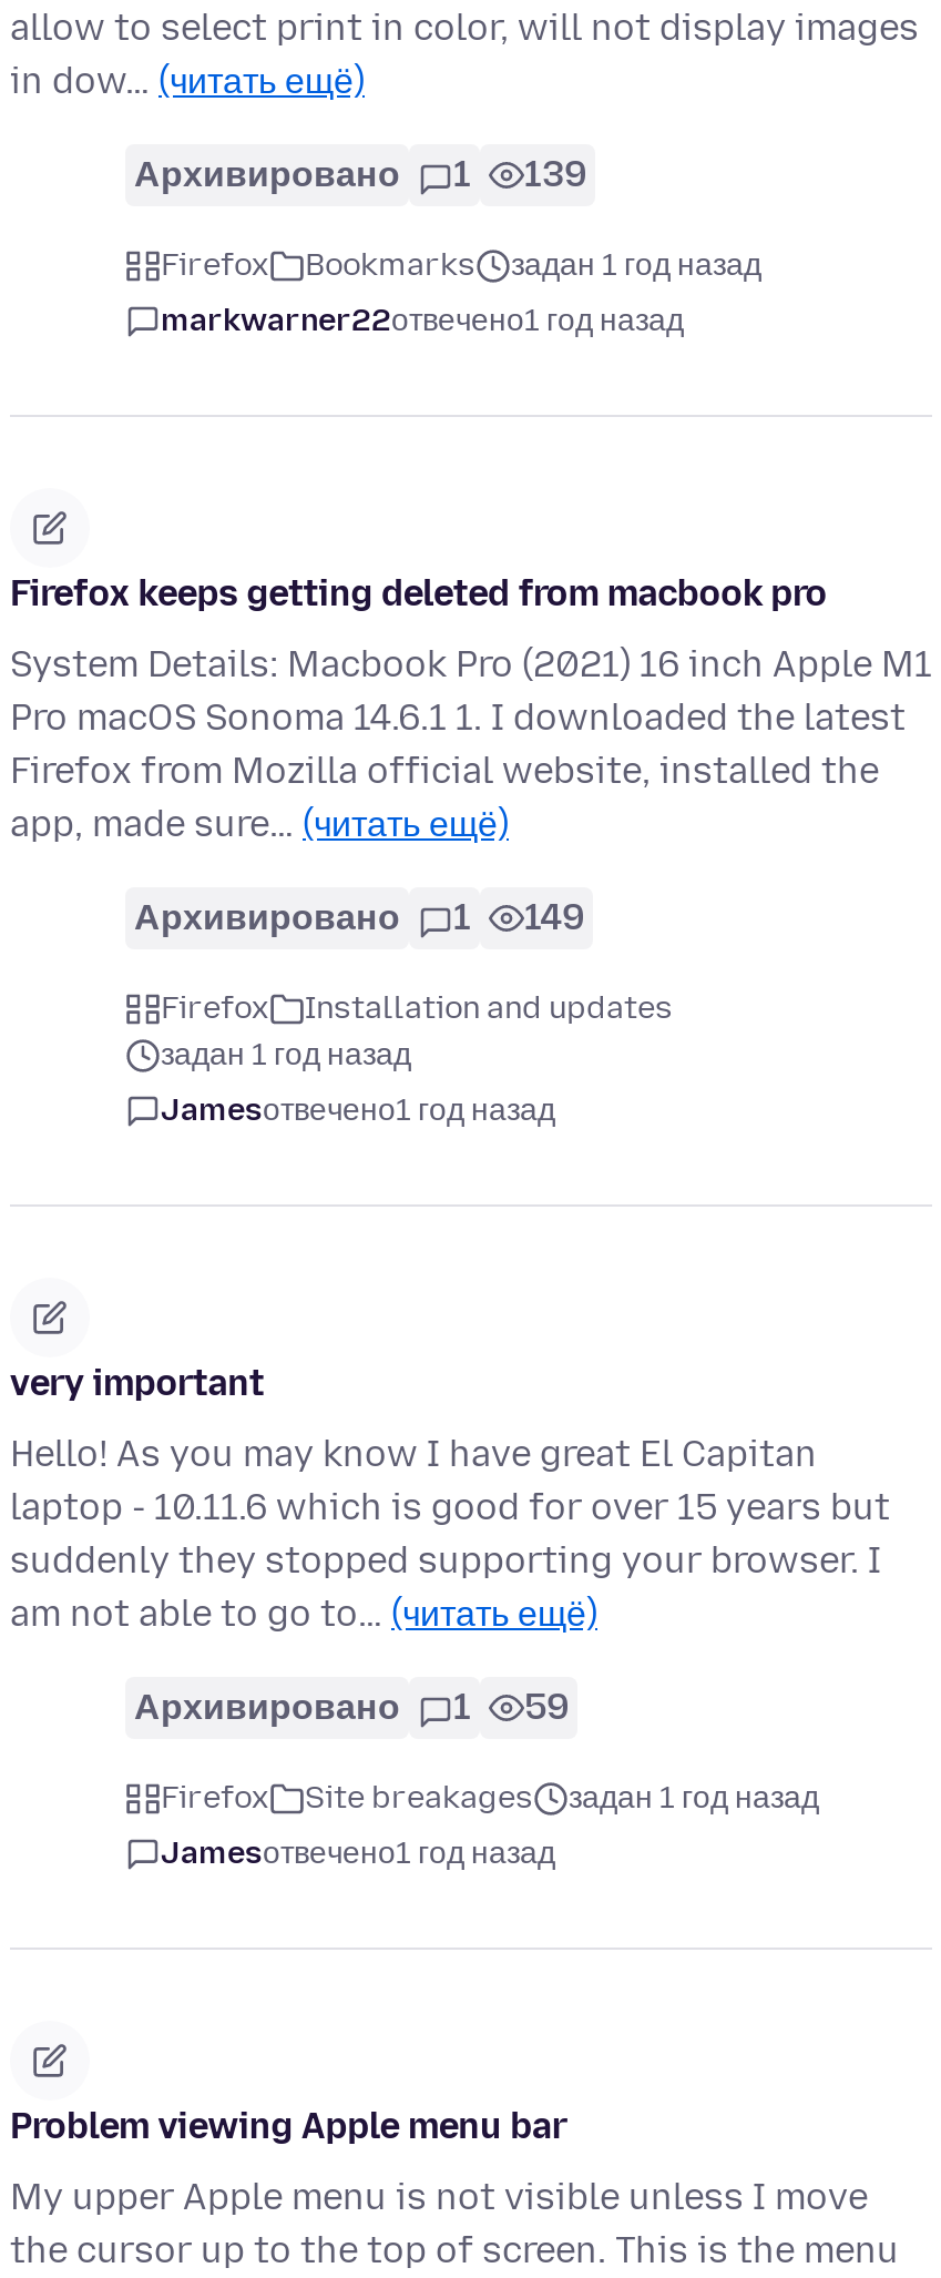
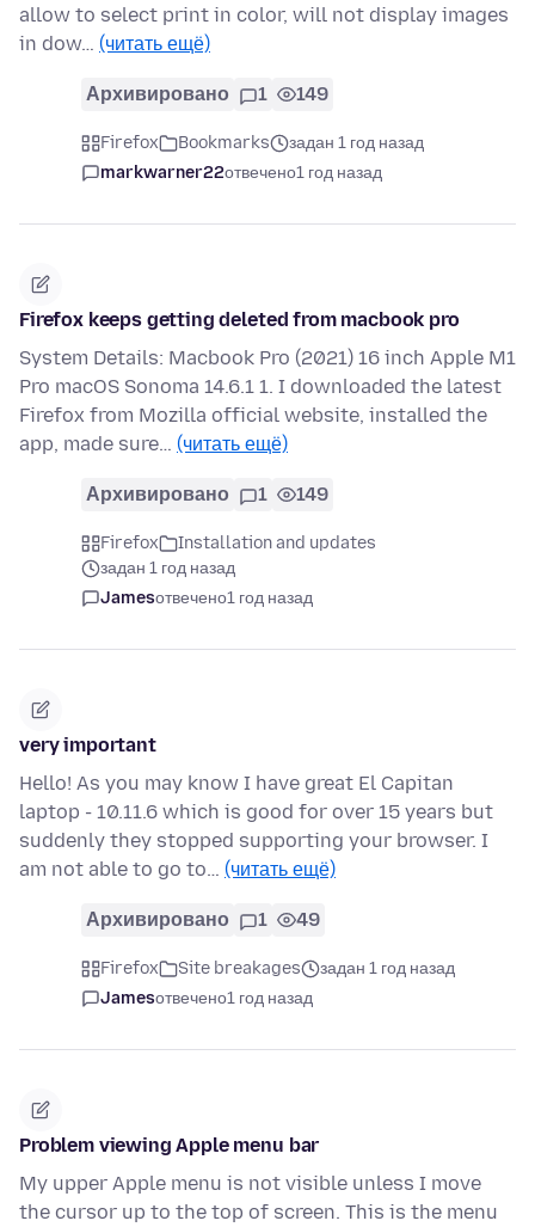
[134,154,586,196] Архивировано 1 139 -> [86,83,328,106] Архивировано 1 149
[134,1687,569,1729] Архивировано 1 59 -> [86,909,320,931] Архивировано 1 49

